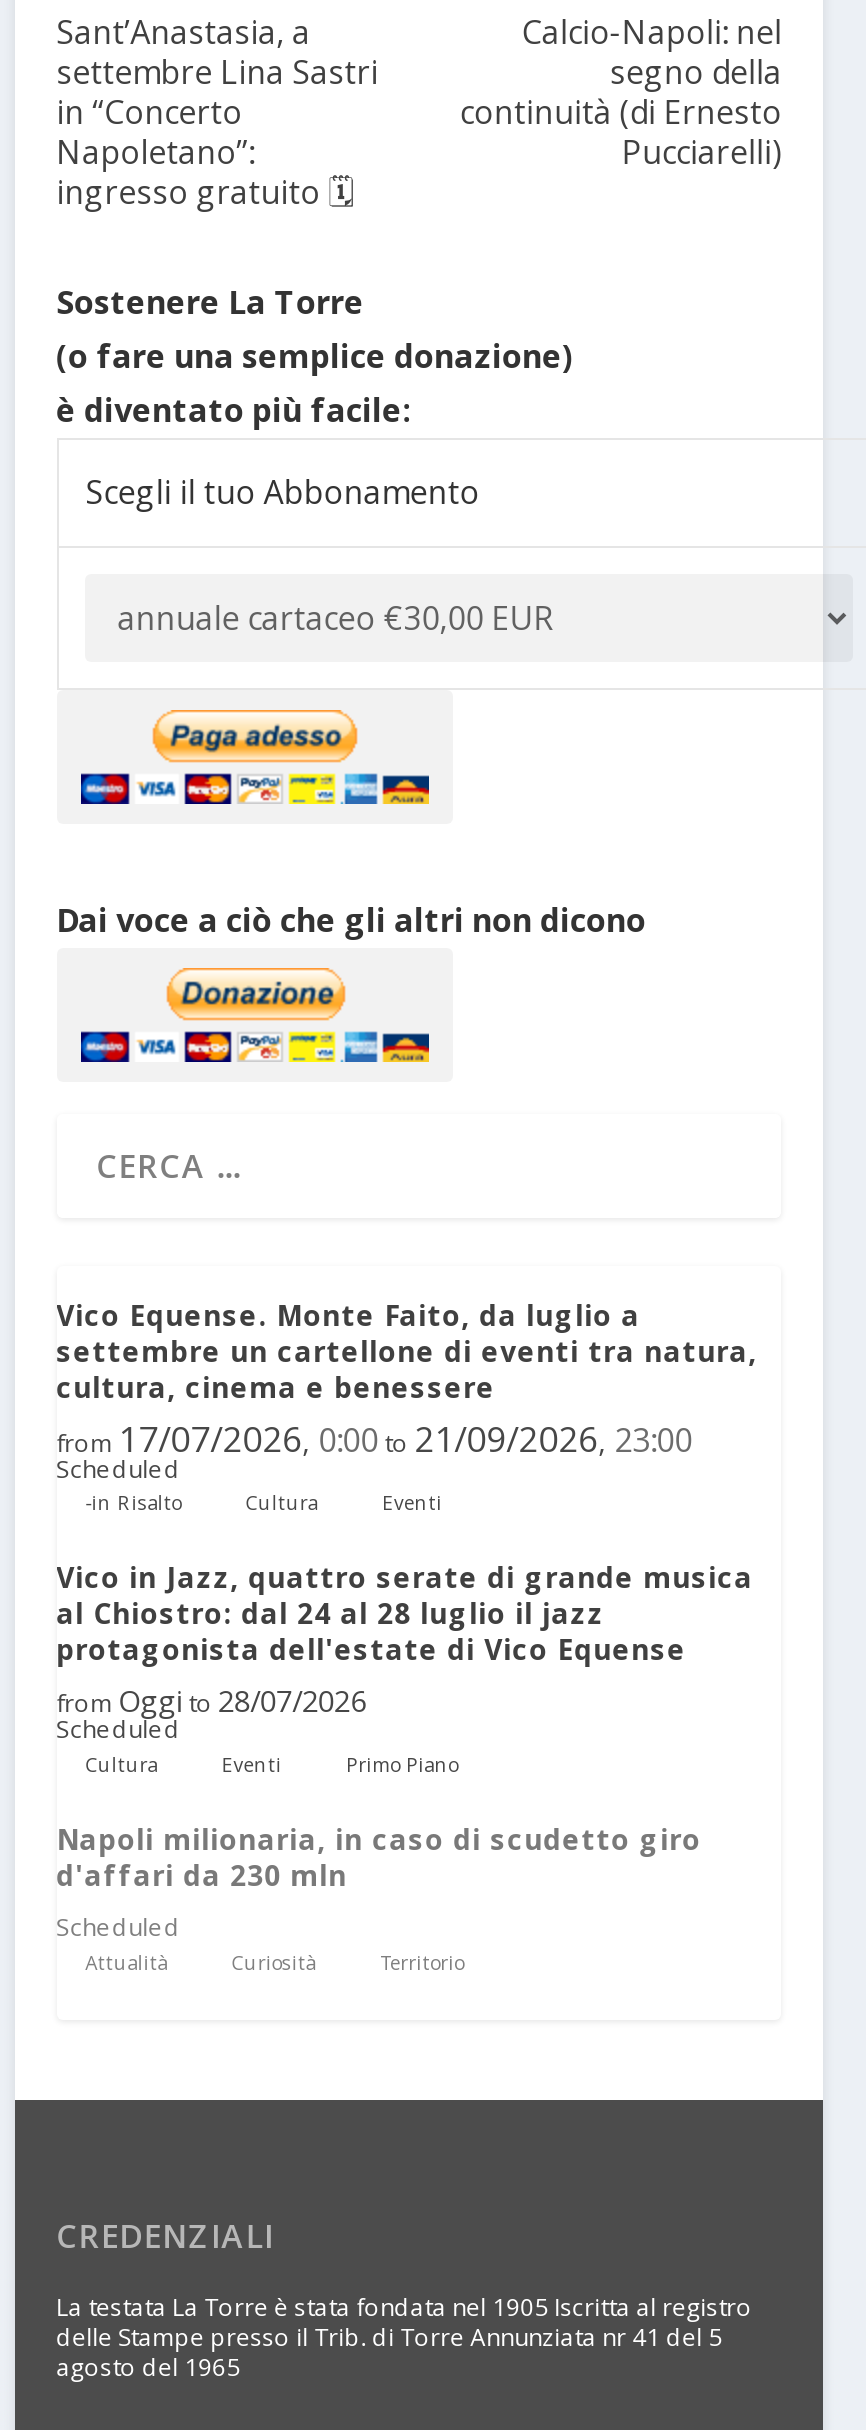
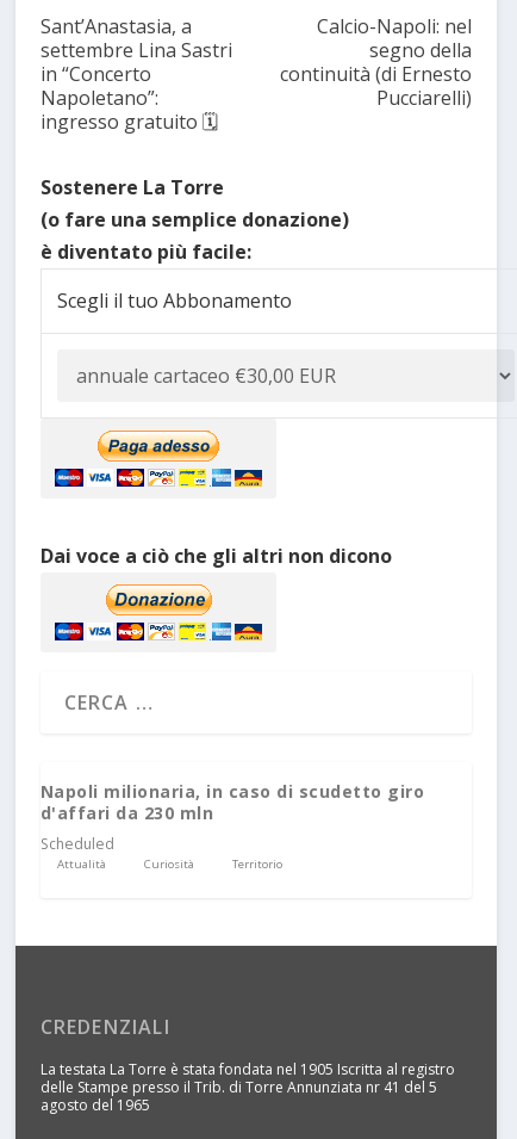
[56,1295,757,1779] Vico Equense. Monte Faito, da luglio a | settembre un cartellone di eventi tra natura, | cultura, cinema e benessere | from 17/07/2026, 0:00 to 21/09/2026, 23:00 | Scheduled | -in Risalto | Cultura | Eventi | Vico in Jazz, quattro serate di grande musica | al Chiostro: dal 24 al 28 luglio il jazz | protagonista dell'estate di Vico Equense | from Oggi to 28/07/2026 | Scheduled | Cultura | Eventi | Primo Piano -> none

